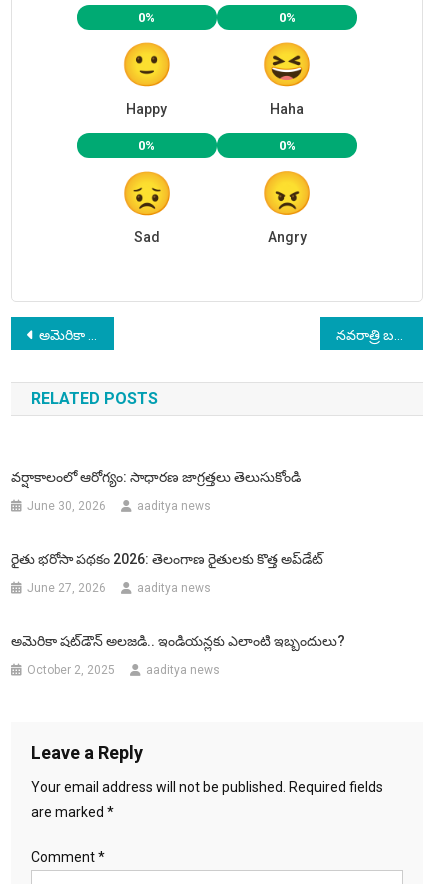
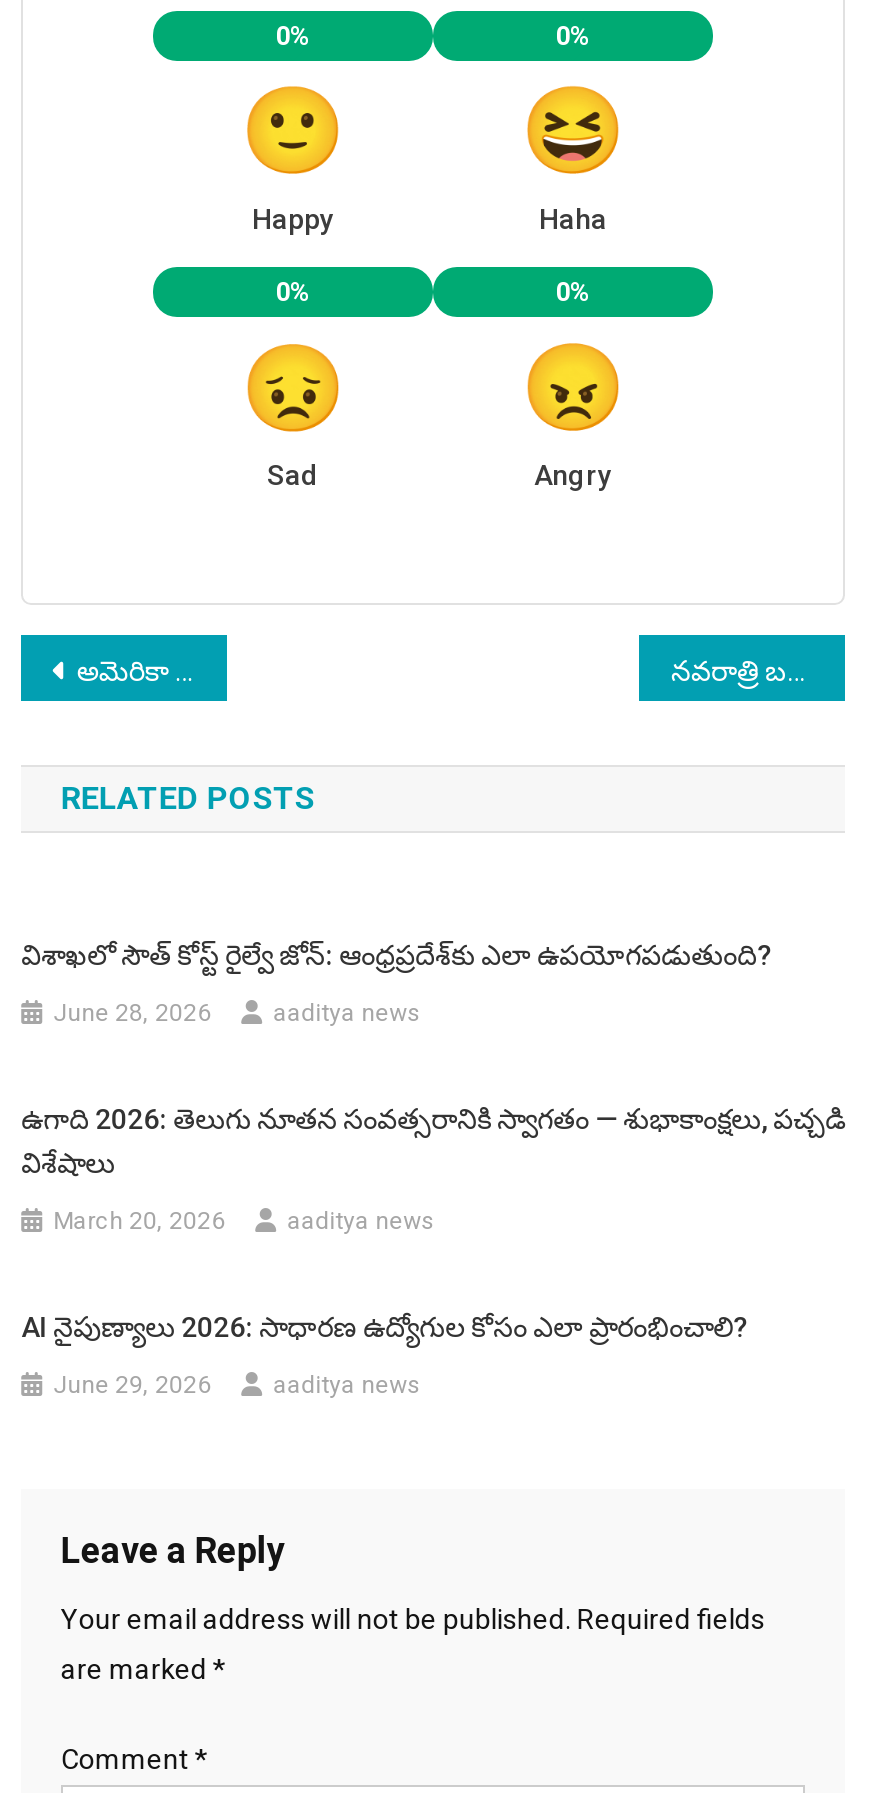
[11,469,301,485] వర్షాకాలంలో ఆరోగ్యం: సాధారణ జాగ్రత్తలు తెలుసుకోండి -> [21,939,773,971] విశాఖలో సౌత్ కోస్ట్ రైల్వే జోన్: ఆంధ్రప్రదేశ్‌కు ఎలా ఉపయోగపడుతుంది?
[27,499,106,513] June 30, 2026 -> [53,999,211,1027] June 28, 2026
[11,551,323,567] రైతు భరోసా పథకం 2026: తెలంగాణ రైతులకు కొత్త అప్‌డేట్ -> [21,1103,845,1179] ఉగాది 2026: తెలుగు నూతన సంవత్సరానికి స్వాగతం — శుభాకాంక్షలు, పచ్చడి | విశేషాలు
[27,581,106,595] June 27, 2026 -> [53,1207,225,1235] March 20, 2026
[11,633,345,649] అమెరికా షట్‌డౌన్‌ అలజడి.. ఇండియన్లకు ఎలాంటి ఇబ్బందులు? -> [21,1311,749,1343] AI నైపుణ్యాలు 2026: సాధారణ ఉద్యోగుల కోసం ఎలా ప్రారంభించాలి?
[27,663,115,677] October 2, 2025 -> [53,1371,211,1399] June 29, 2026

